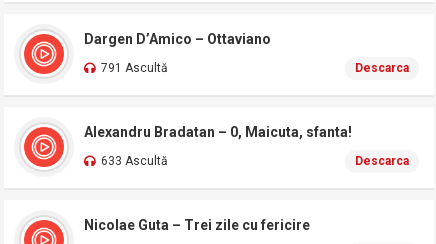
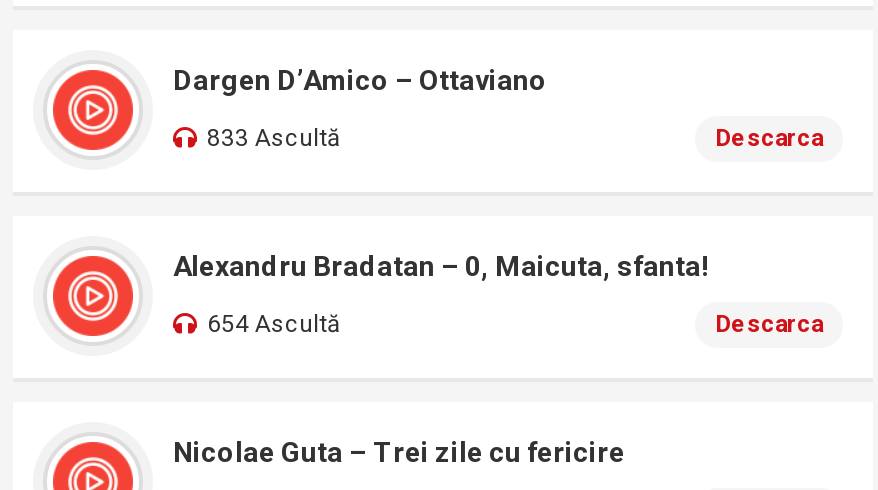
[101,61,168,75] 791 Ascultă -> [207,124,341,152] 833 Ascultă
[101,154,168,168] 633 Ascultă -> [207,310,341,338] 654 Ascultă

